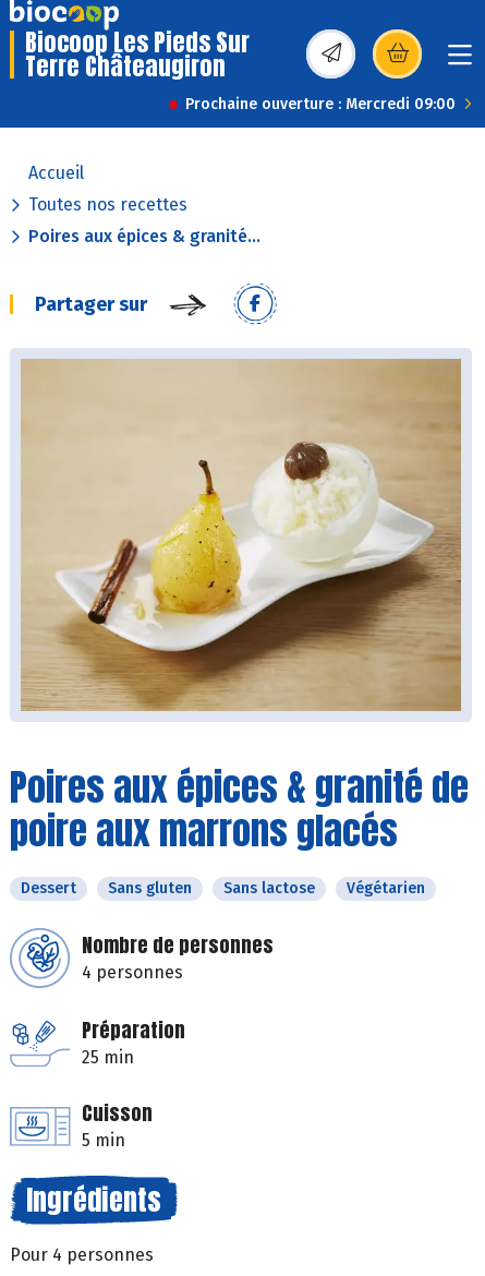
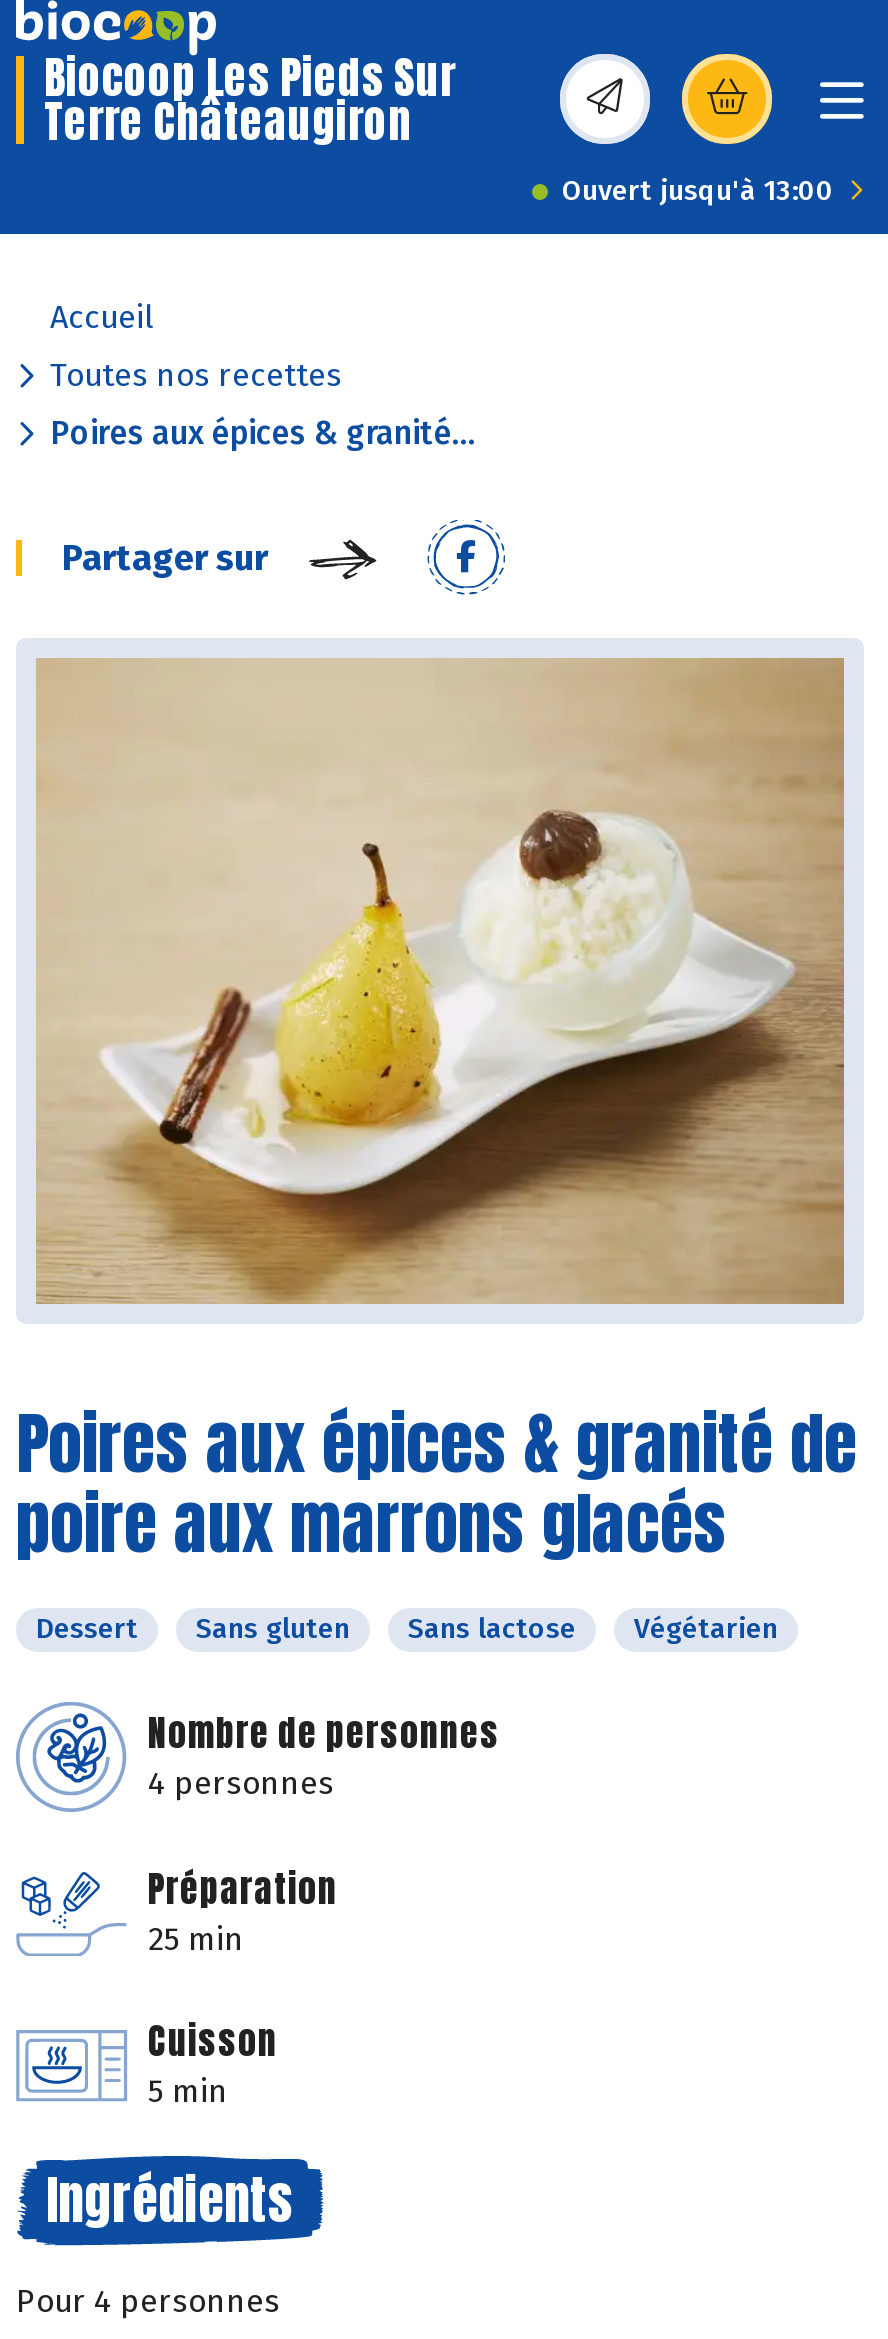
[185,95,456,113] Prochaine ouverture : Mercredi 09:00 -> [562,174,834,208] Ouvert jusqu'à 13:00

